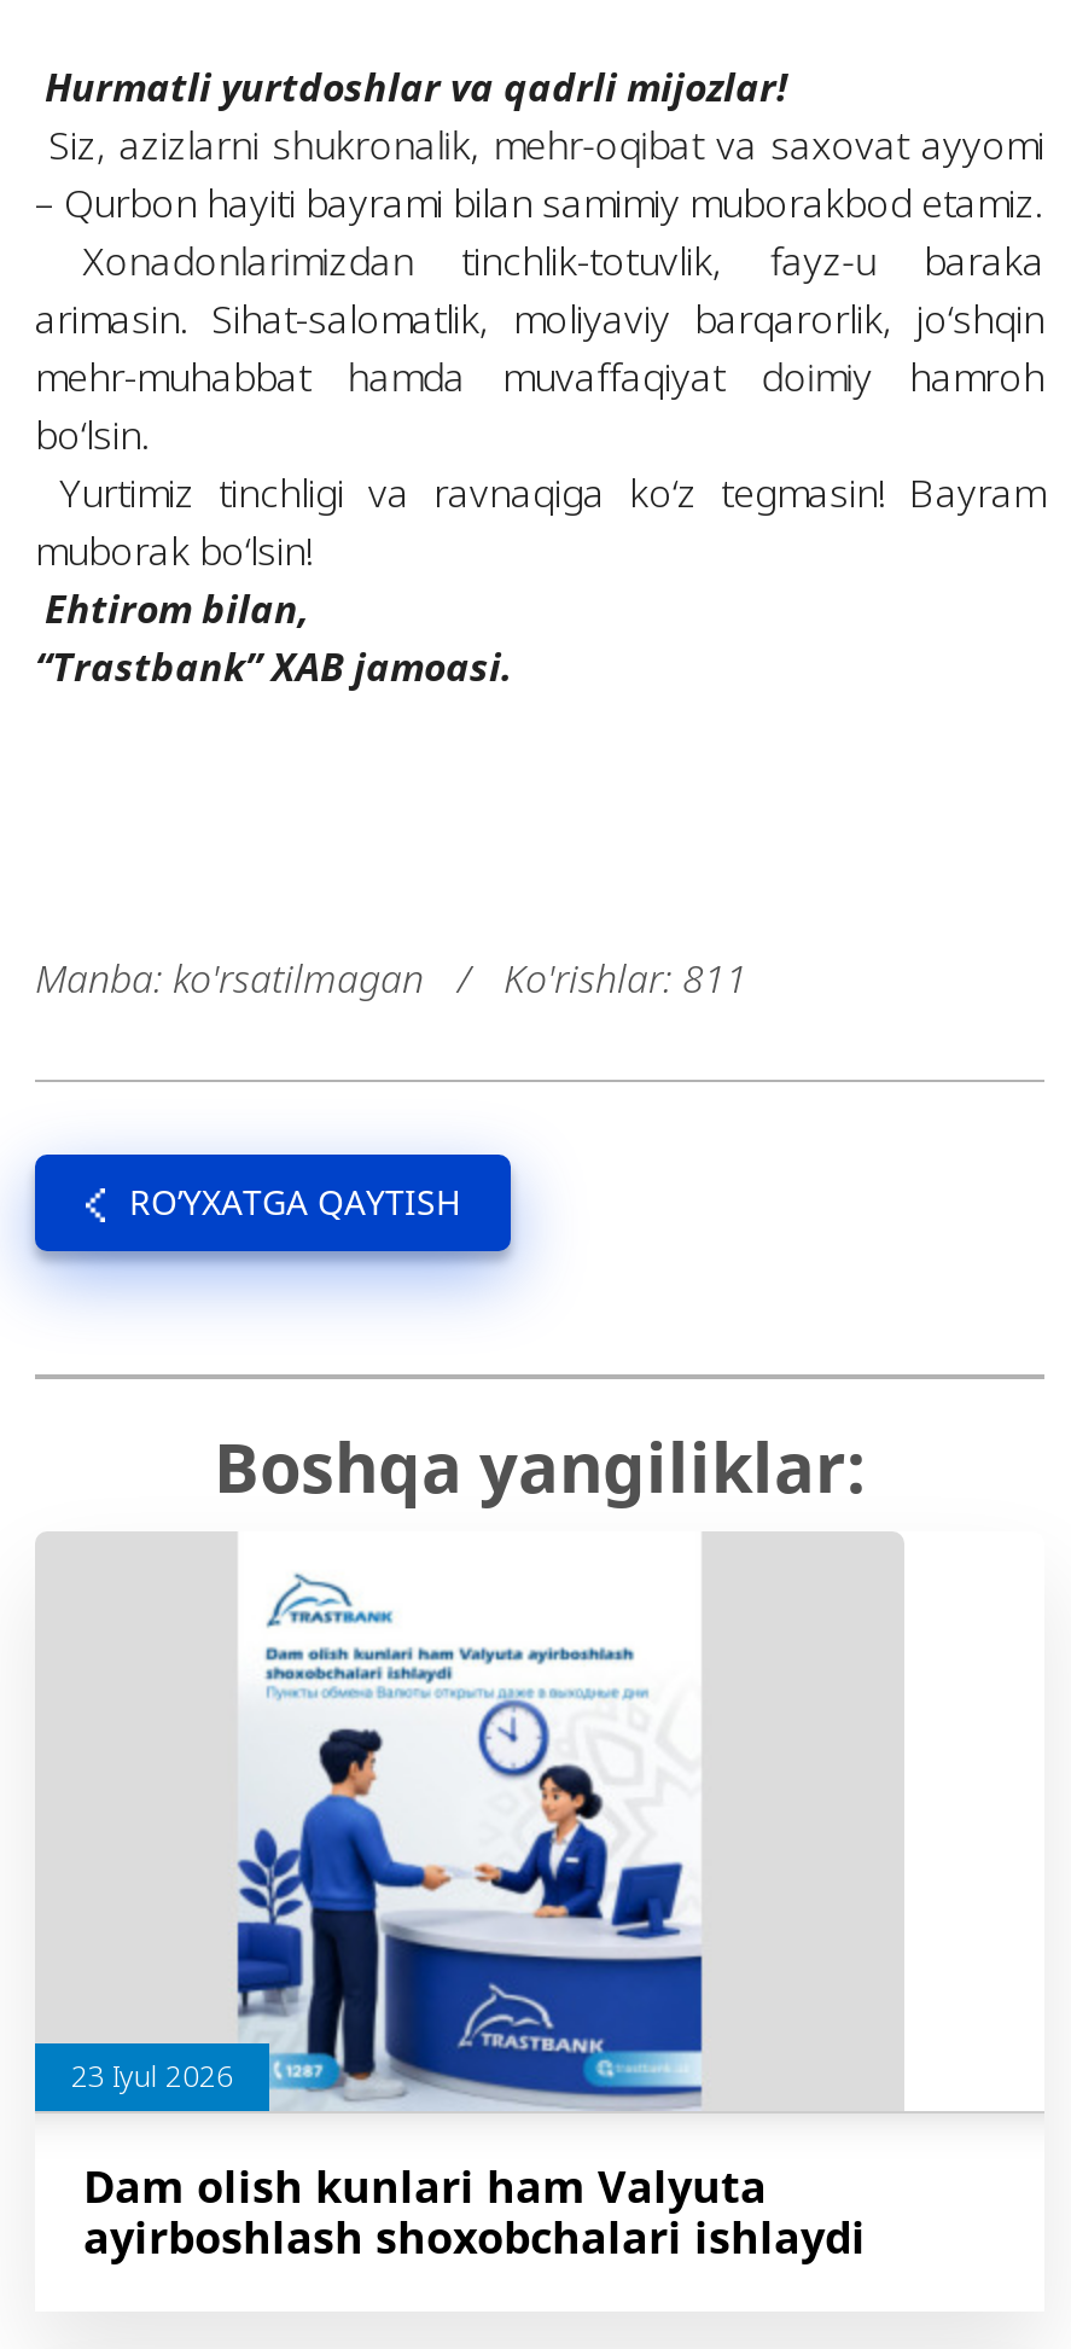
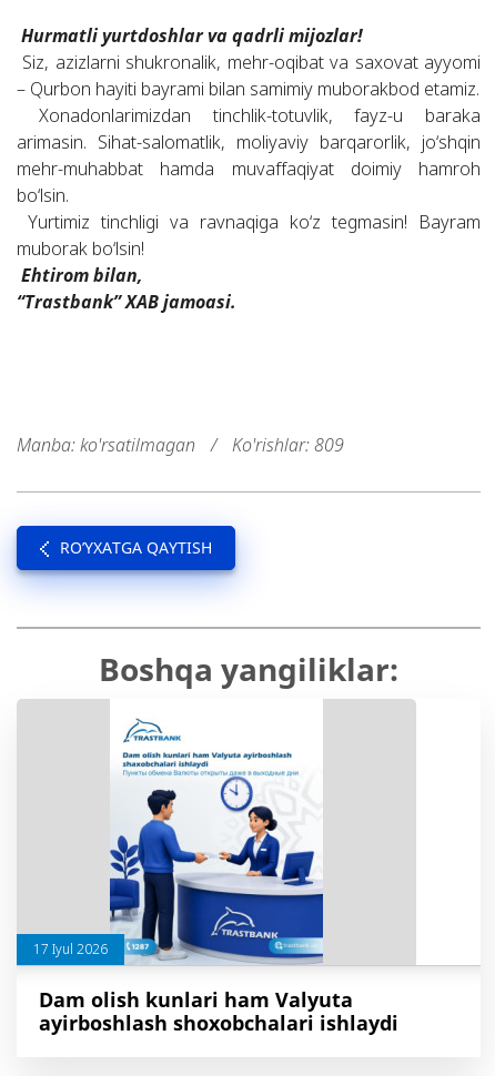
[35,952,747,1005] Manba: ko'rsatilmagan / Ko'rishlar: 811 -> [17,433,344,457] Manba: ko'rsatilmagan / Ko'rishlar: 809
[71,2056,233,2097] 23 Iyul 2026 -> [33,940,108,958] 17 Iyul 2026

